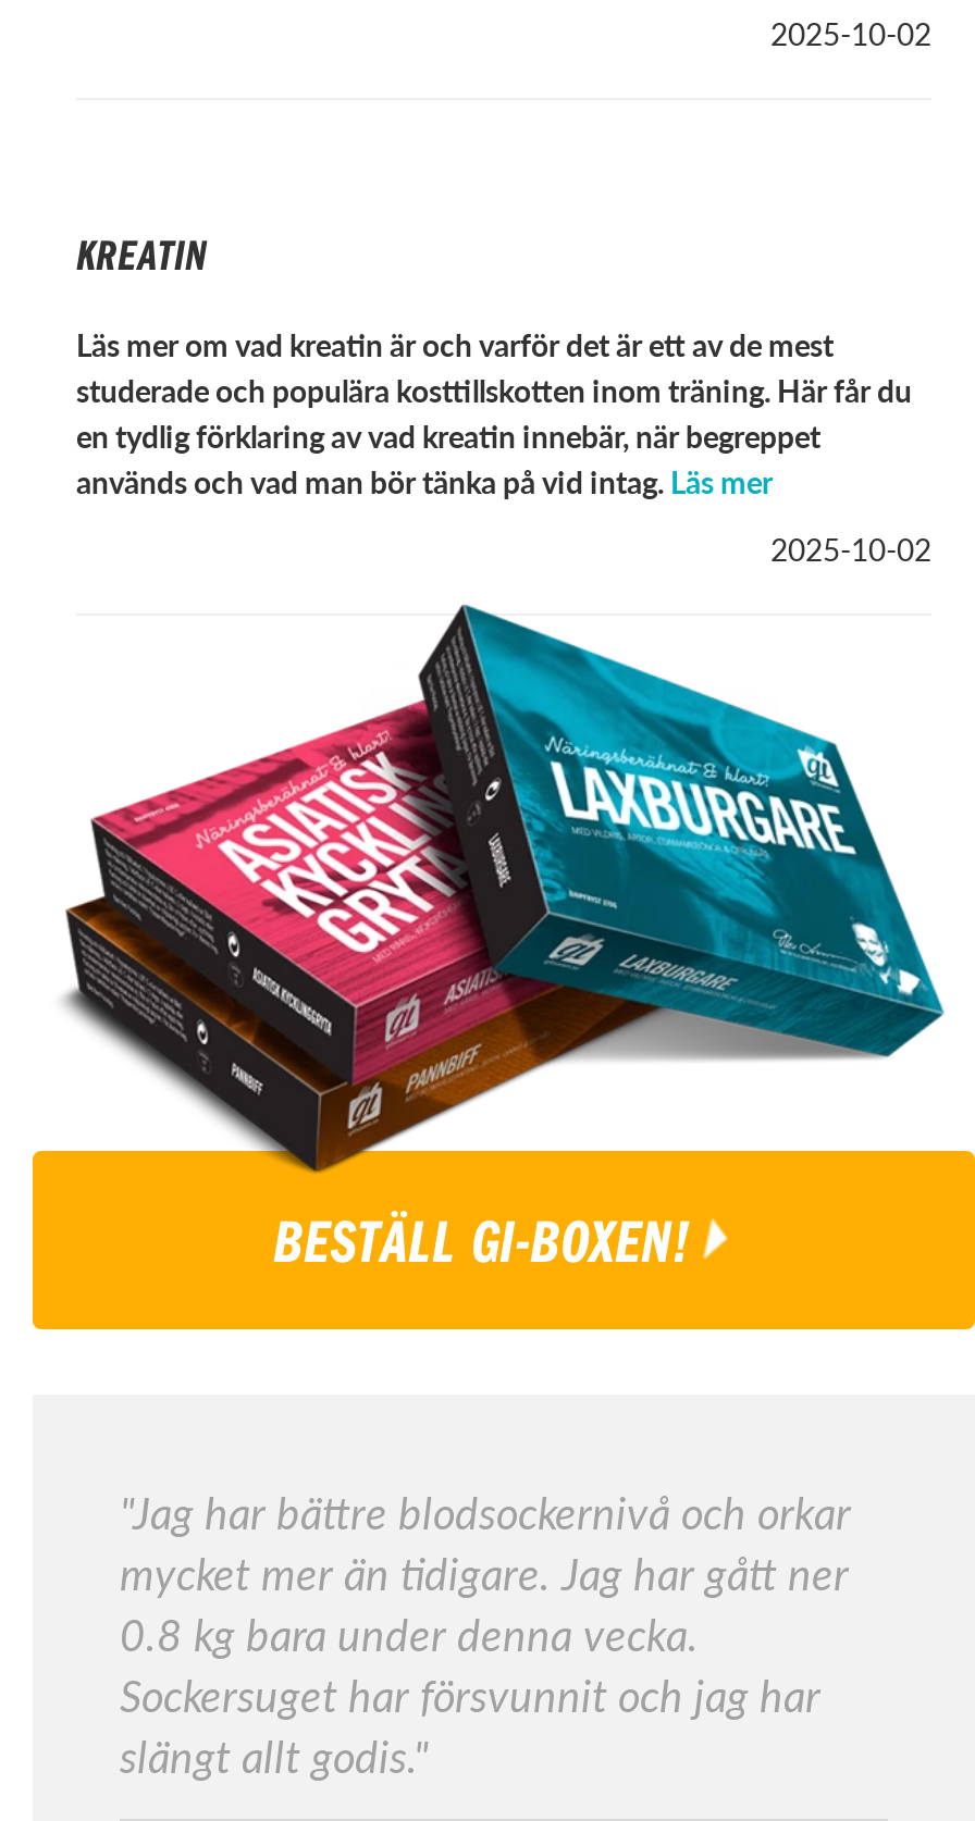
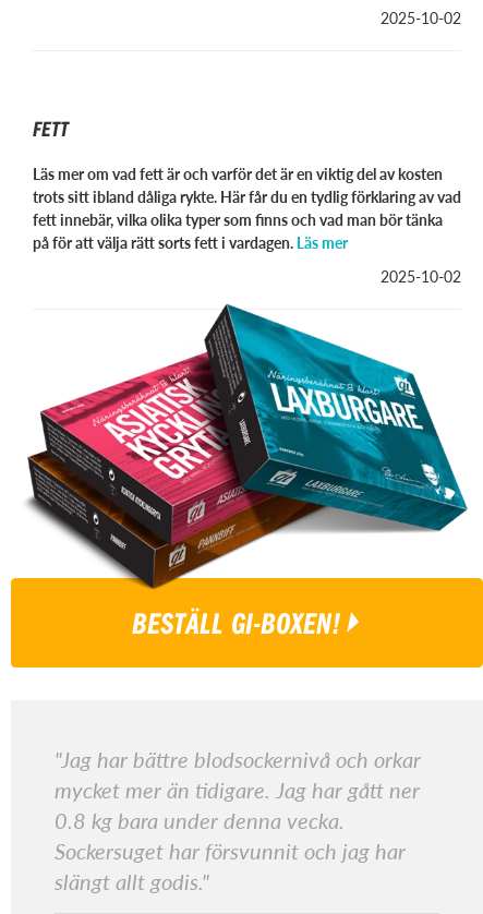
[76,226,207,280] KREATIN -> [33,114,69,141] FETT
[76,321,912,502] Läs mer om vad kreatin är och varför det är ett av de mest | studerade och populära kosttillskotten inom träning. Här får du | en tydlig förklaring av vad kreatin innebär, när begreppet | används och vad man bör tänka på vid intag. Läs mer -> [33,162,461,253] Läs mer om vad fett är och varför det är en viktig del av kosten | trots sitt ibland dåliga rykte. Här får du en tydlig förklaring av vad | fett innebär, vilka olika typer som finns och vad man bör tänka | på för att välja rätt sorts fett i vardagen. Läs mer

